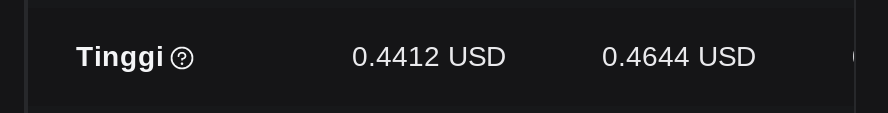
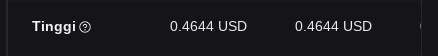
[352,40,506,72] 0.4412 USD -> [170,18,247,34] 0.4644 USD

